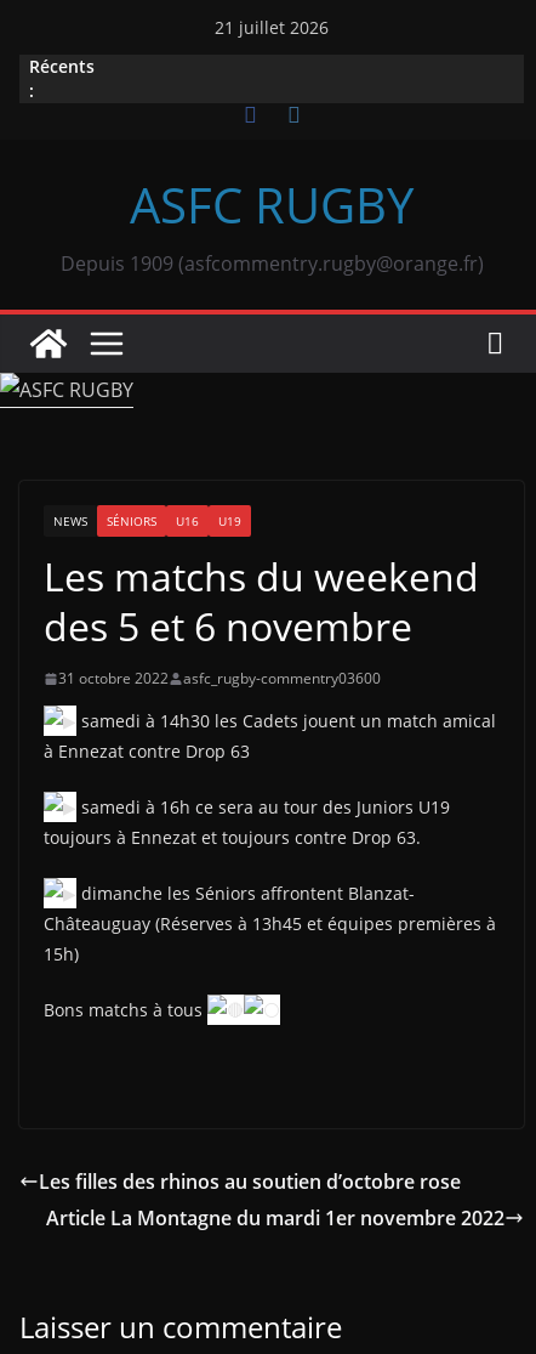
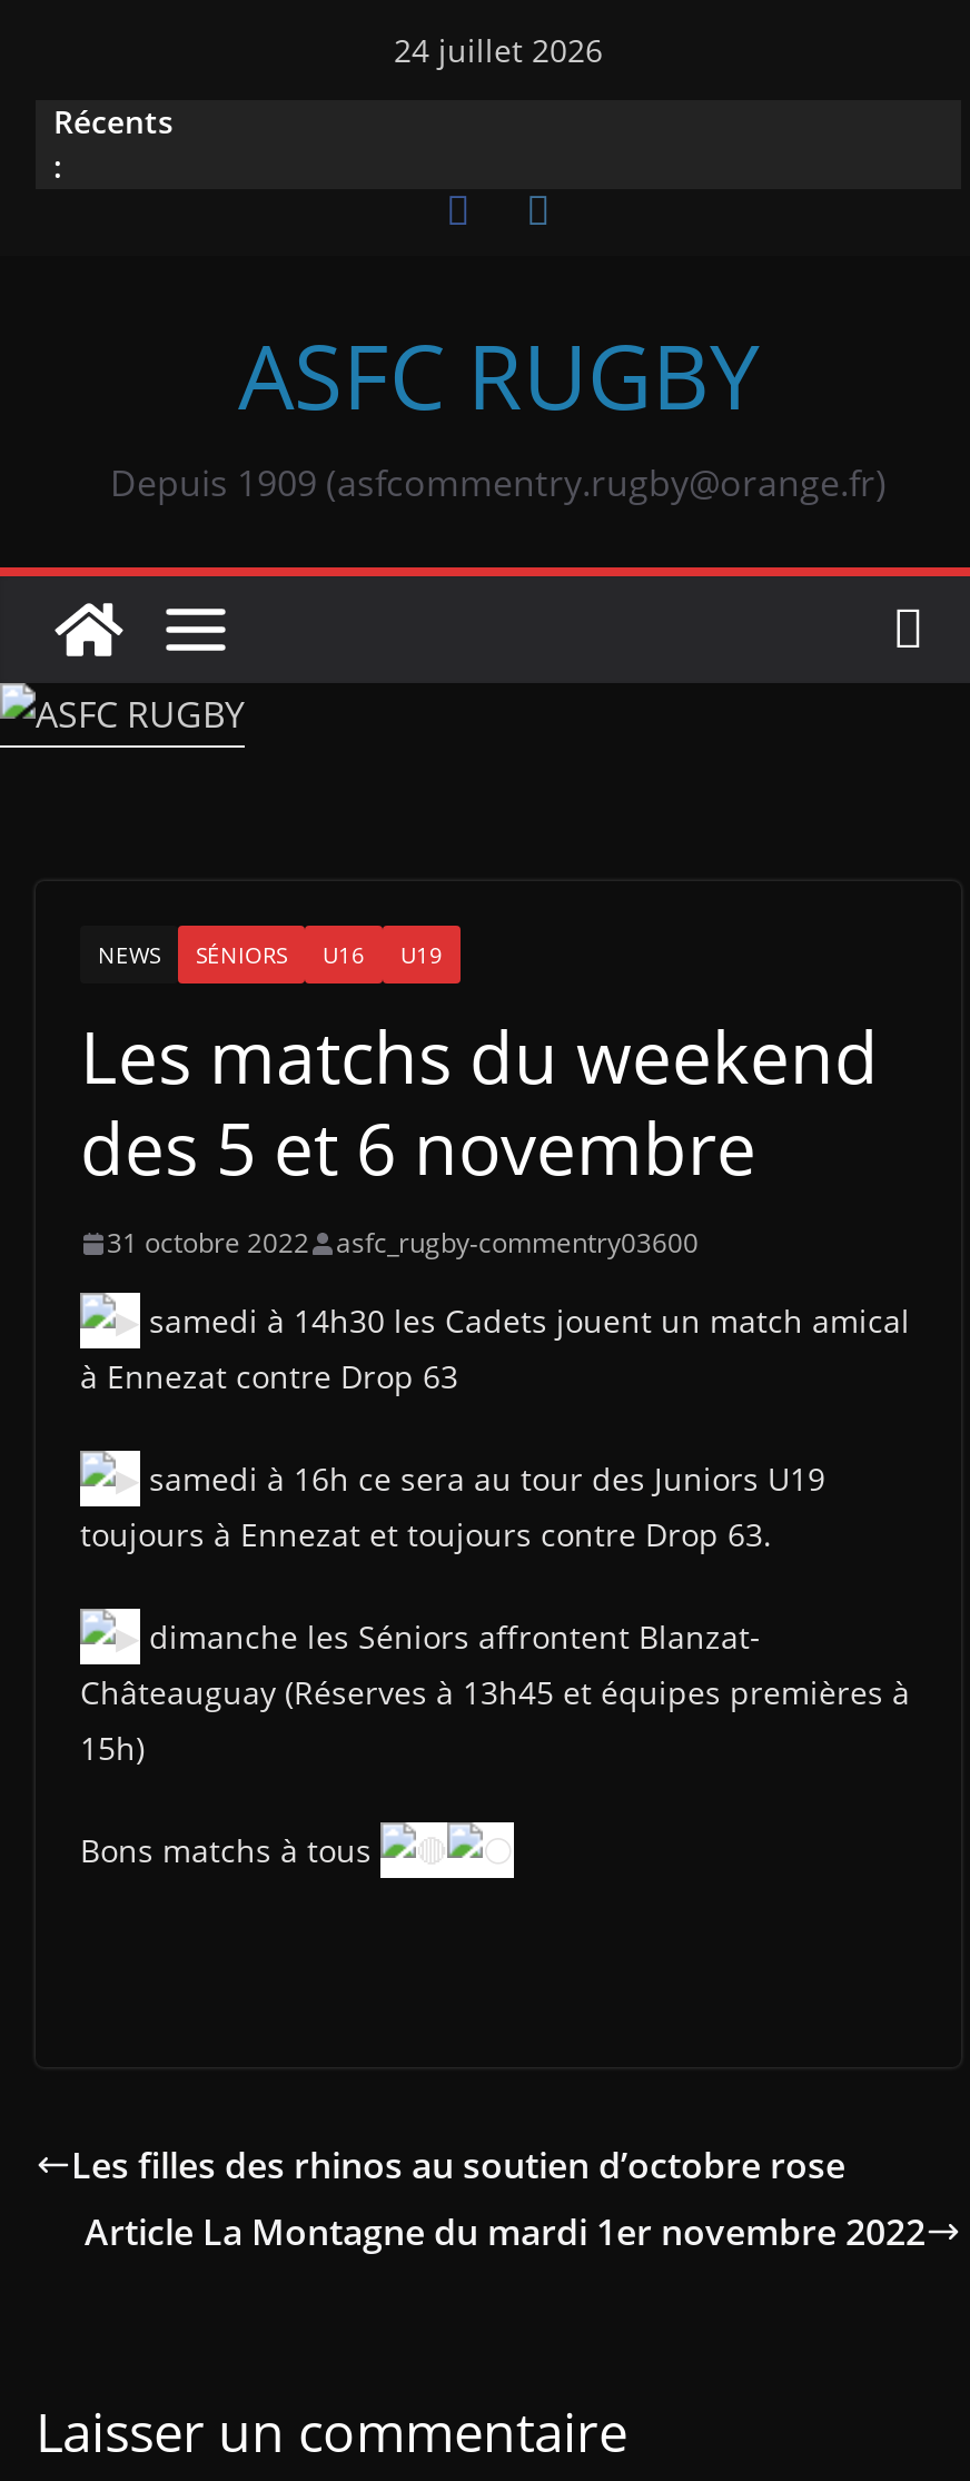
[215,16,329,39] 21 juillet 2026 -> [394,29,603,71] 24 juillet 2026

